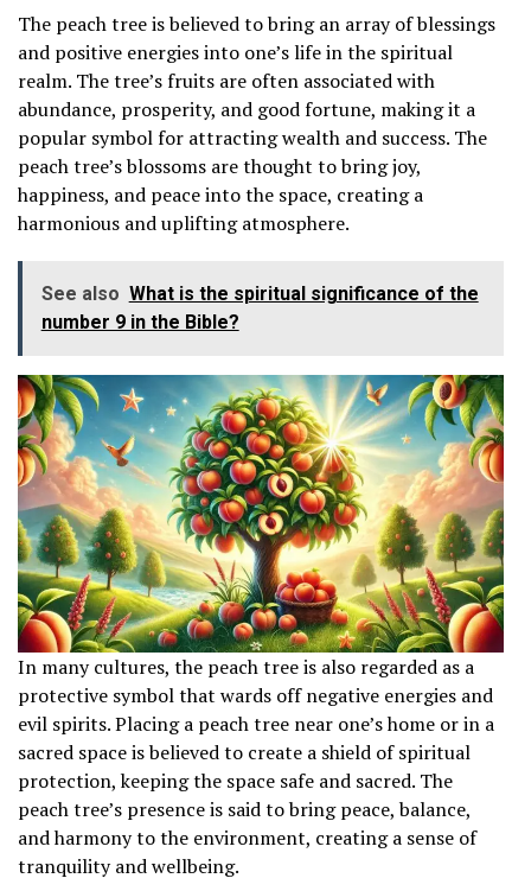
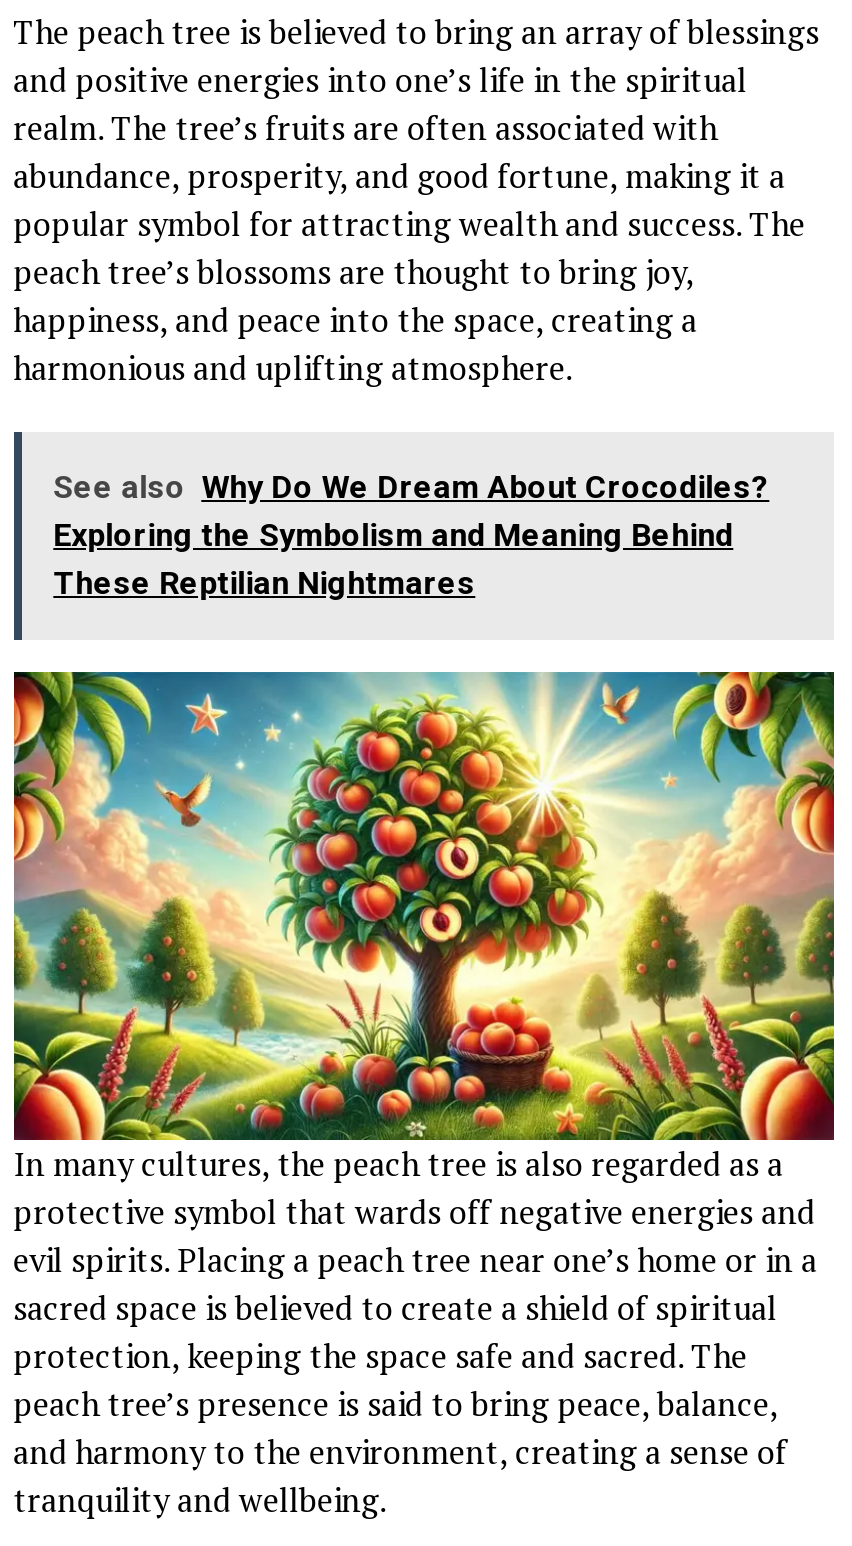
[41,282,478,334] See also What is the spiritual significance of the | number 9 in the Bible? -> [53,468,769,602] See also Why Do We Dream About Crocodiles? | Exploring the Symbolism and Meaning Behind | These Reptilian Nightmares

